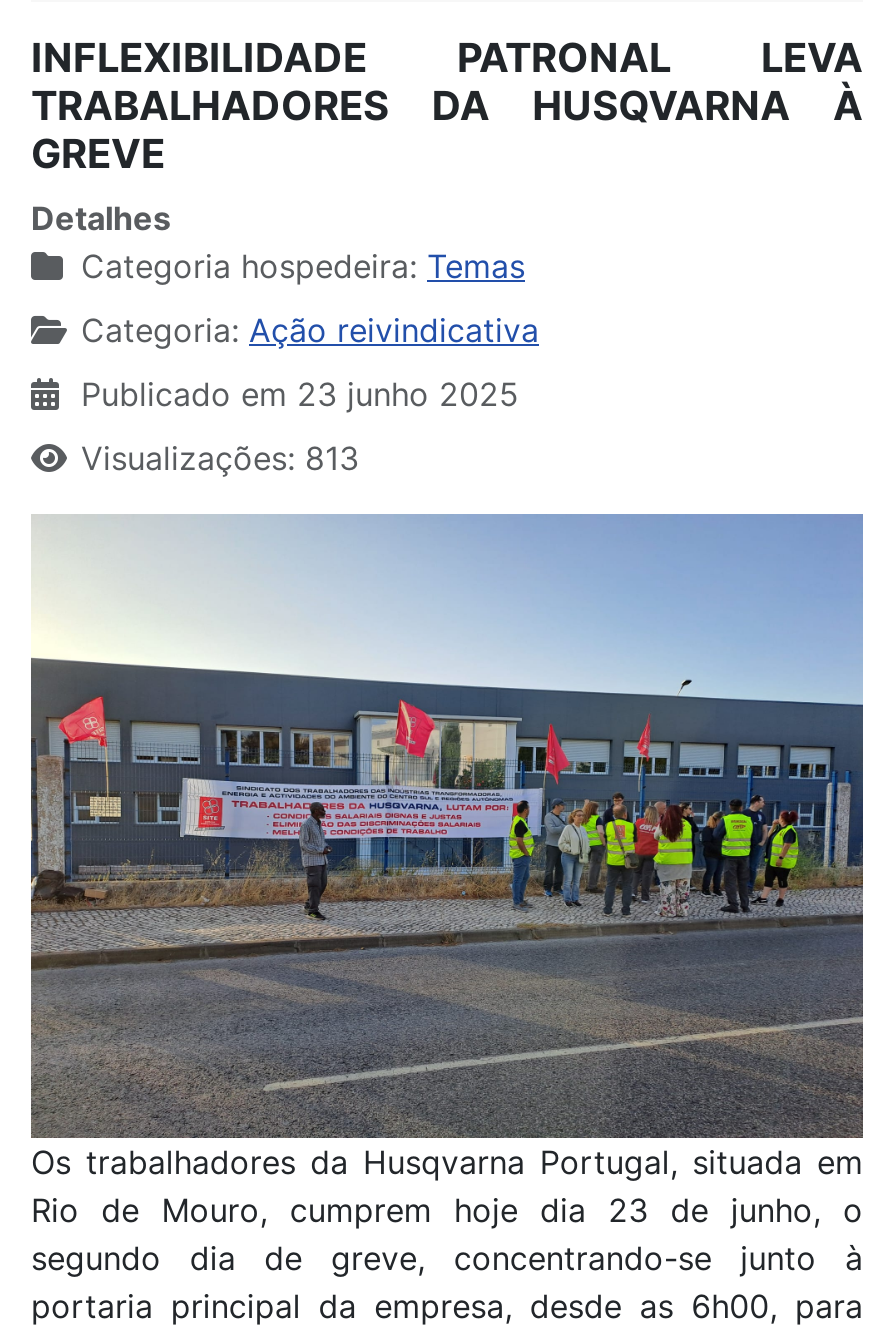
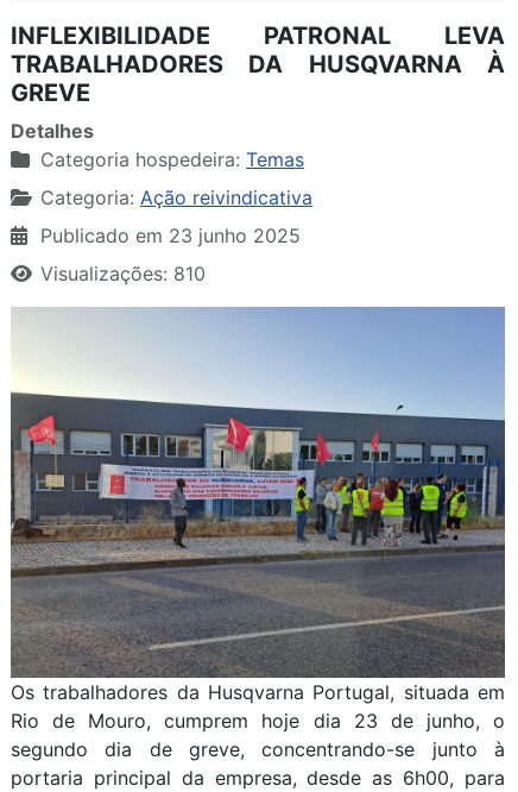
[81,438,359,478] Visualizações: 813 -> [40,262,206,286] Visualizações: 810

